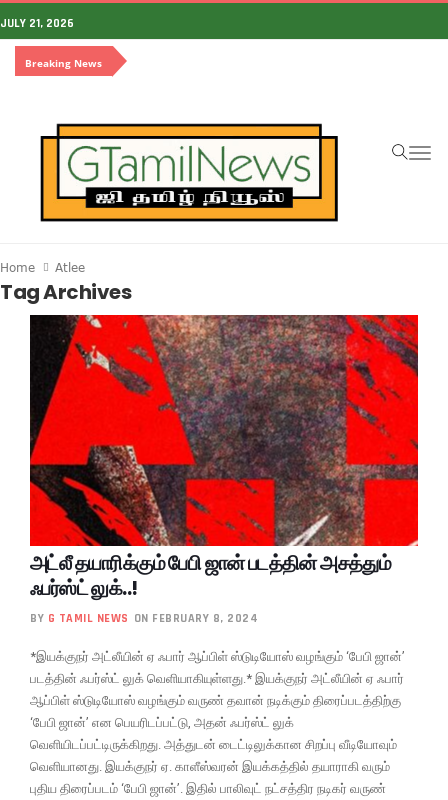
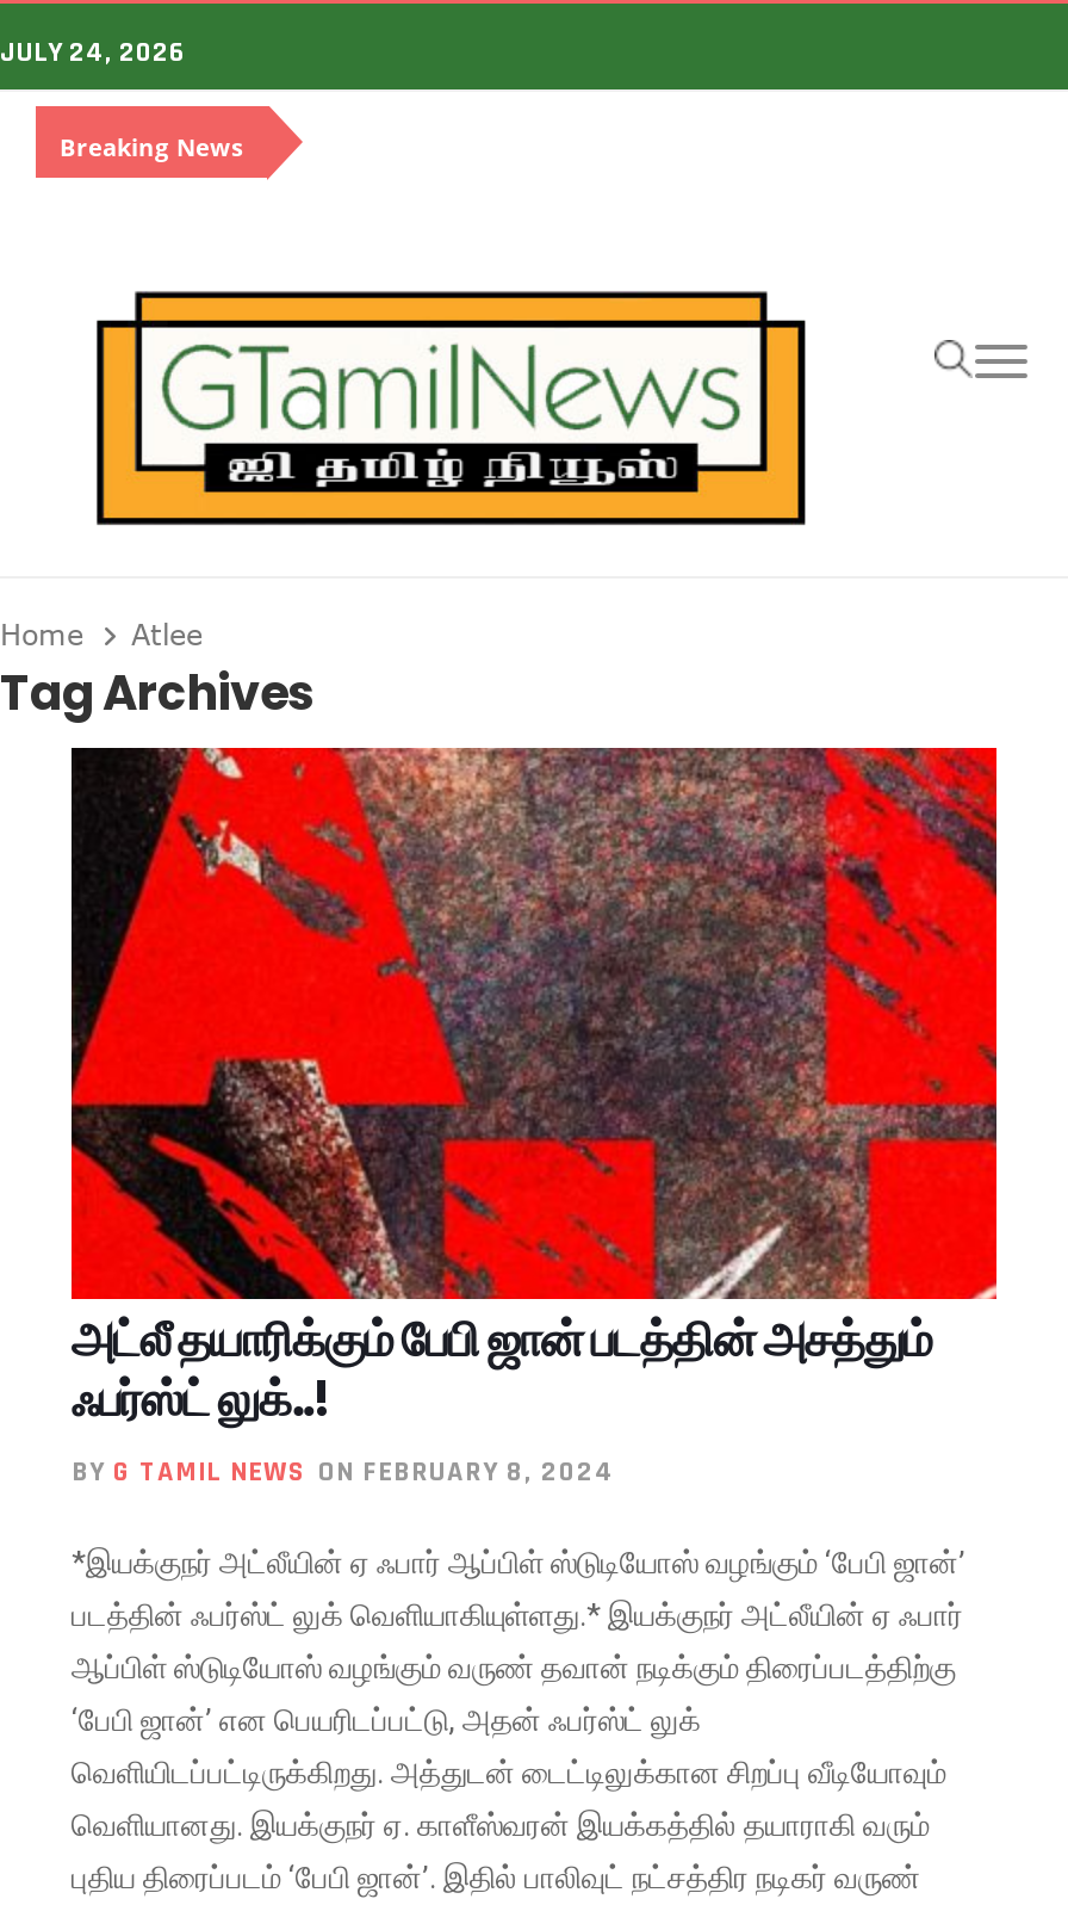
[0,16,74,31] JULY 21, 2026 -> [0,35,186,70] JULY 24, 2026

